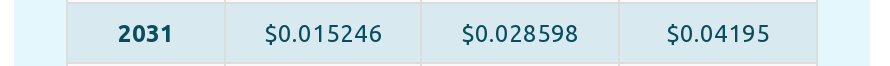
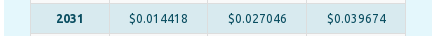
[264,20,382,46] $0.015246 -> [129,12,188,25] $0.014418
[461,20,579,46] $0.028598 -> [227,12,286,25] $0.027046
[666,20,770,46] $0.04195 -> [326,12,385,25] $0.039674

